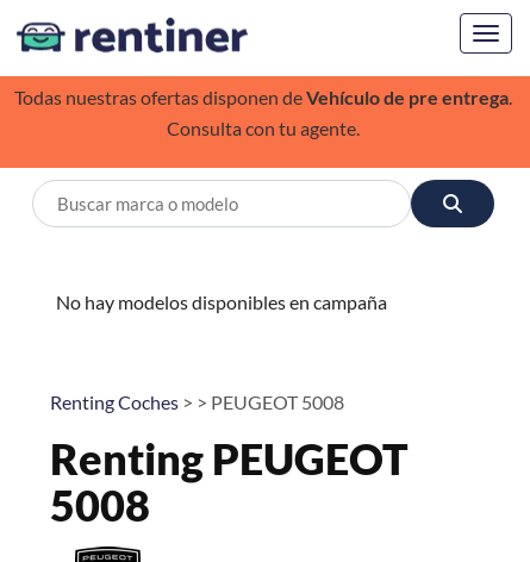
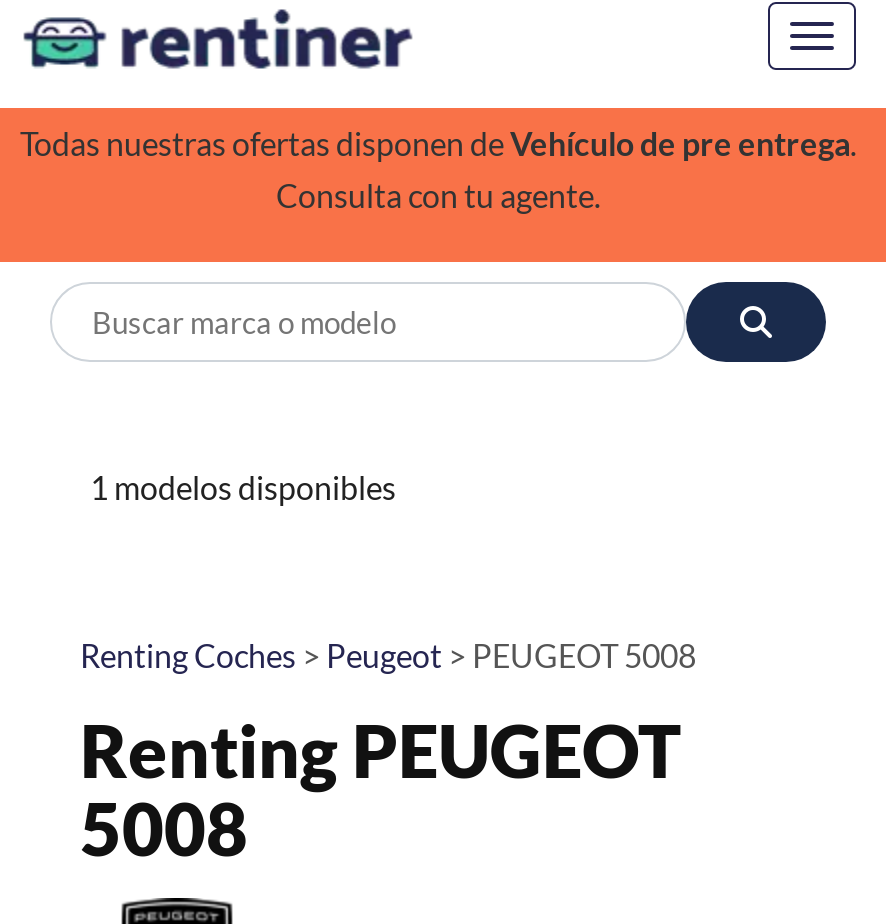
[56,291,387,313] No hay modelos disponibles en campaña -> [90,468,396,506] 1 modelos disponibles
[50,391,344,413] Renting Coches > > PEUGEOT 5008 -> [80,636,696,674] Renting Coches > Peugeot > PEUGEOT 5008

